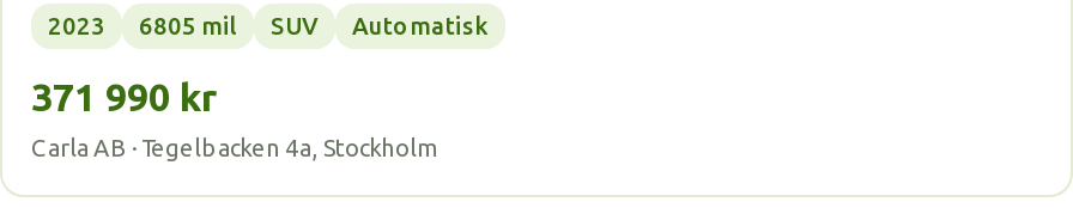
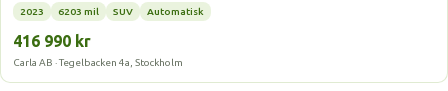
[48,13,489,39] 2023 6805 mil SUV Automatisk -> [20,6,204,17] 2023 6203 mil SUV Automatisk
[31,75,218,118] 371 990 kr -> [13,32,91,50] 416 990 kr

